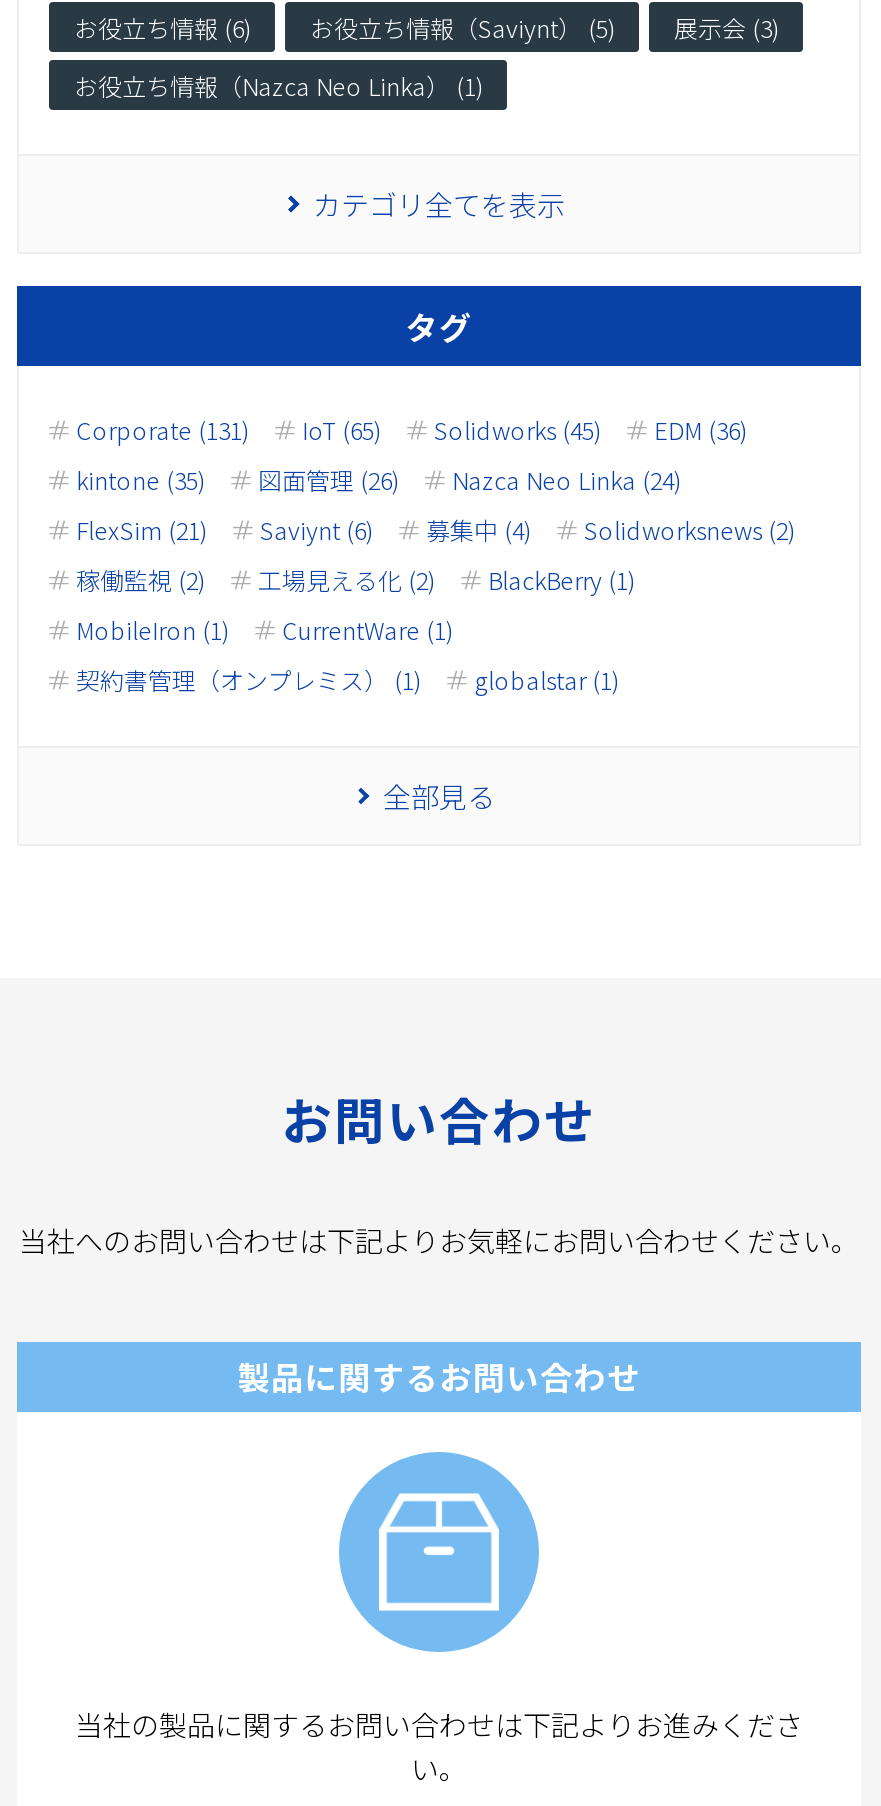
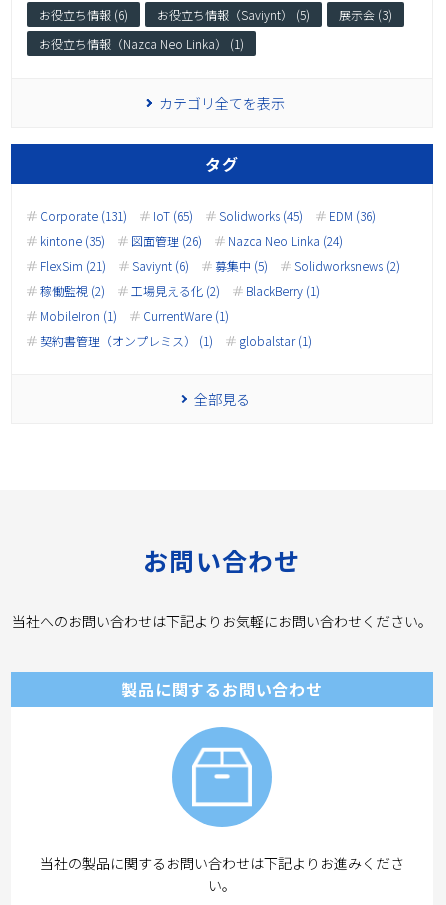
[76,512,796,546] FlexSim (21) Saviynt (6) 募集中 (4) Solidworksnews (2) -> [40,257,400,274] FlexSim (21) Saviynt (6) 募集中 (5) Solidworksnews (2)

